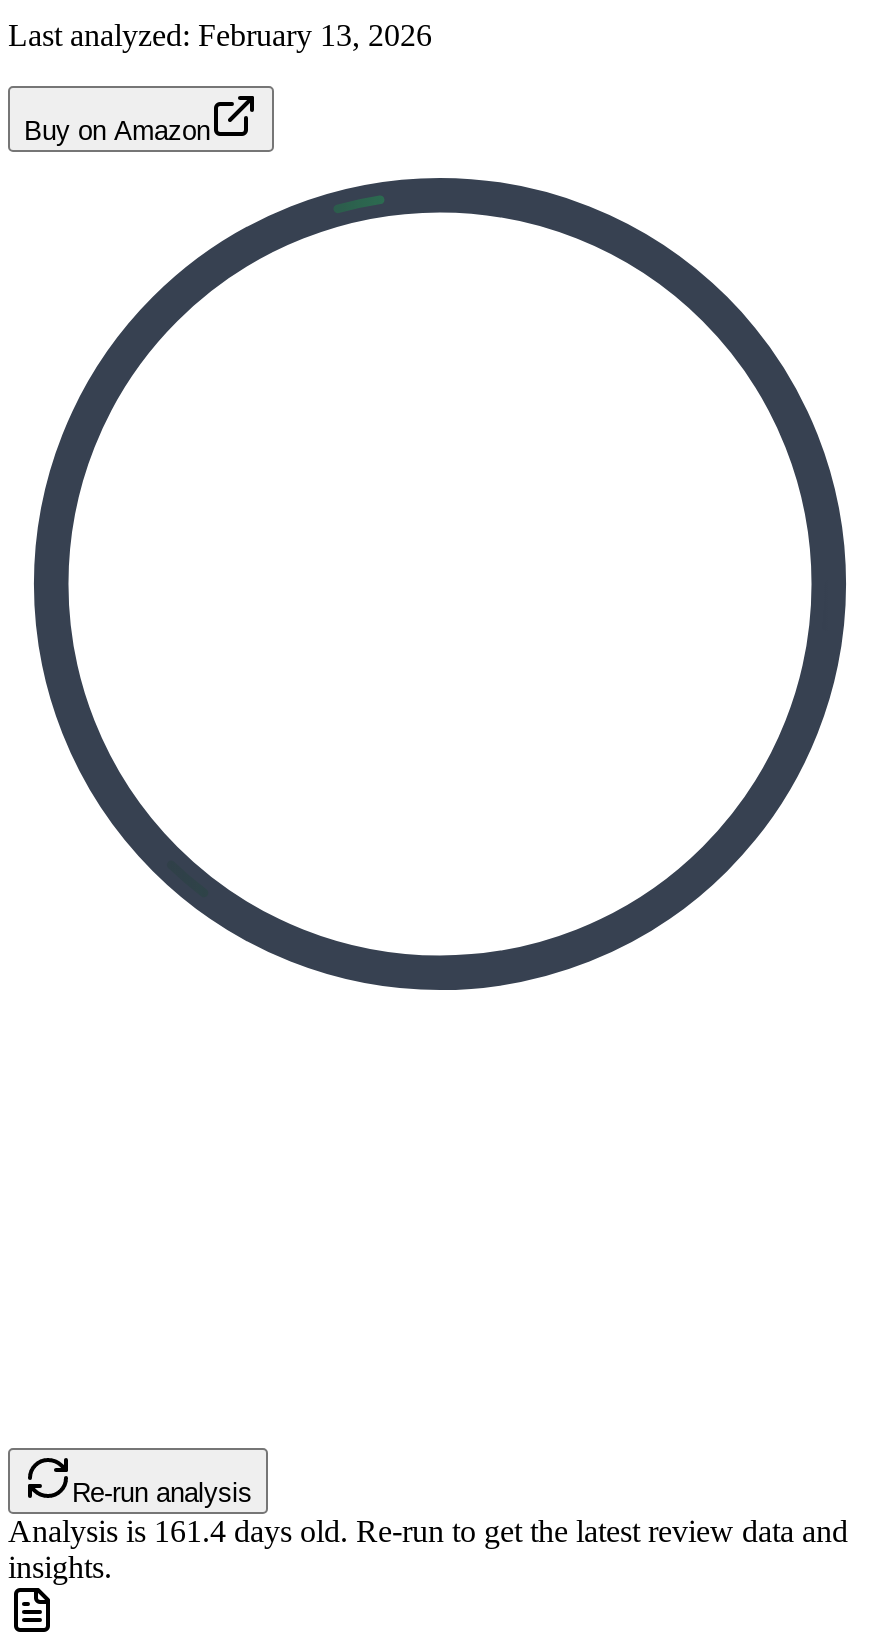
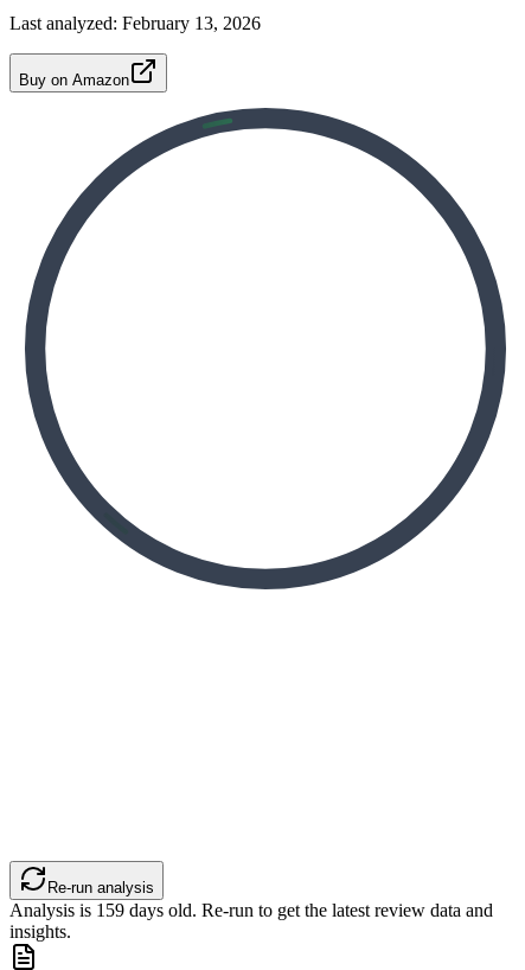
[8,1515,848,1549] Analysis is161.4days old. Re-run to get the latest review data and -> [9,900,493,921] Analysis is159days old. Re-run to get the latest review data and

